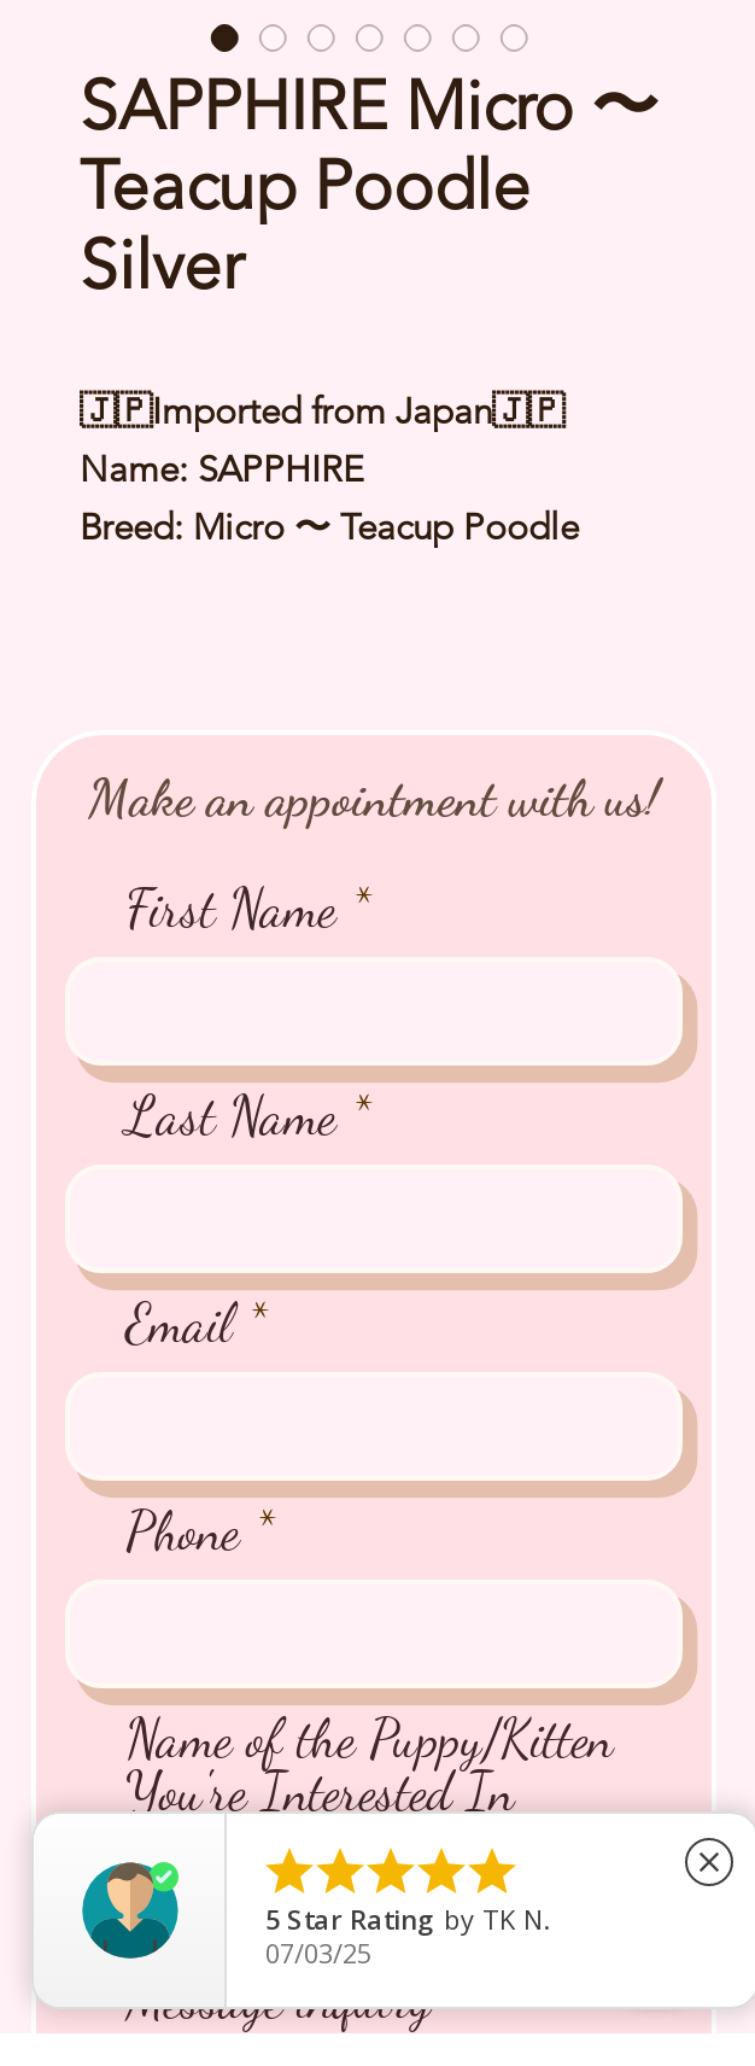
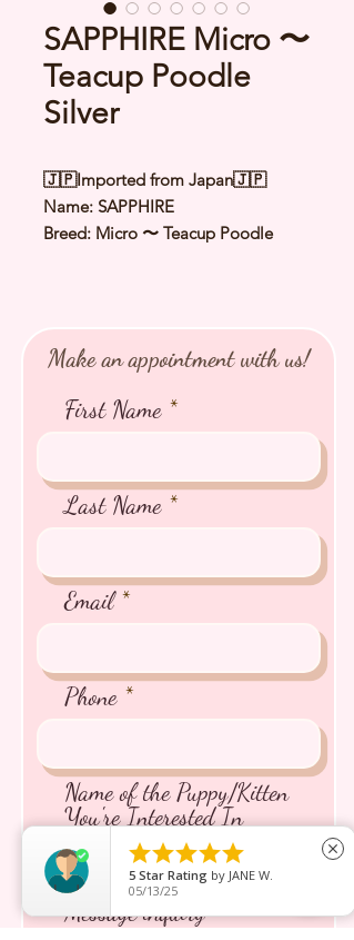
[265,1901,550,1937] 5 Star Rating by TK N. -> [129,867,273,883] 5 Star Rating by JANE W.
[265,1934,371,1971] 07/03/25 -> [129,882,178,899] 05/13/25

